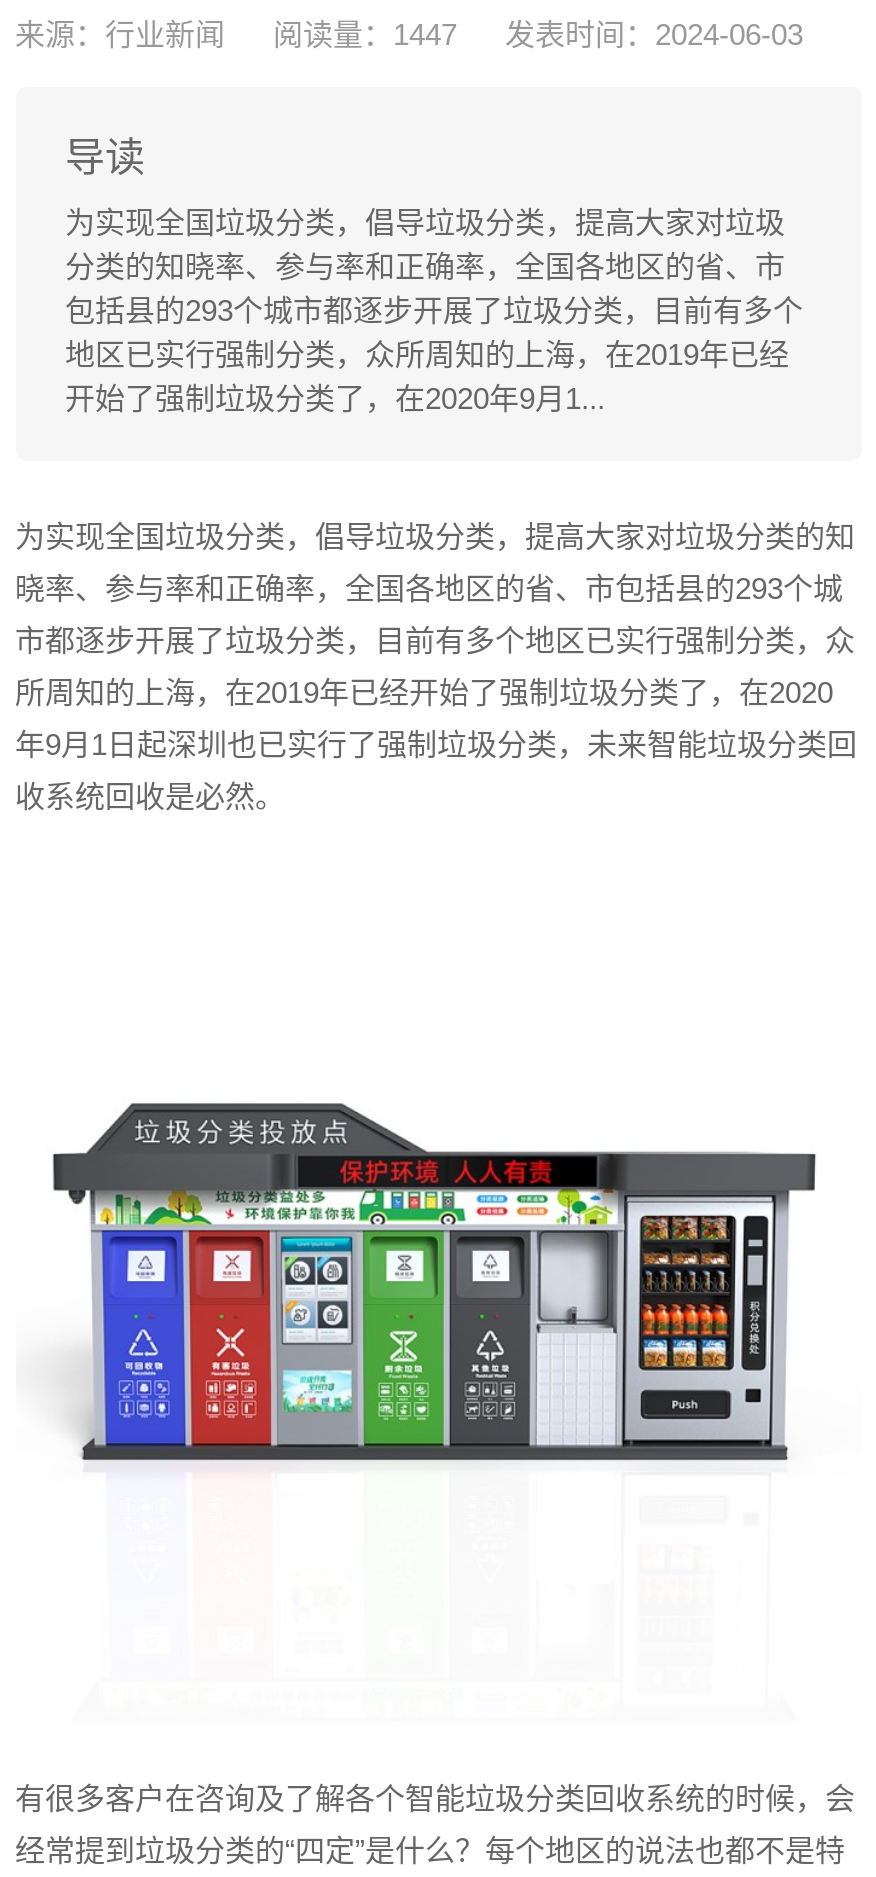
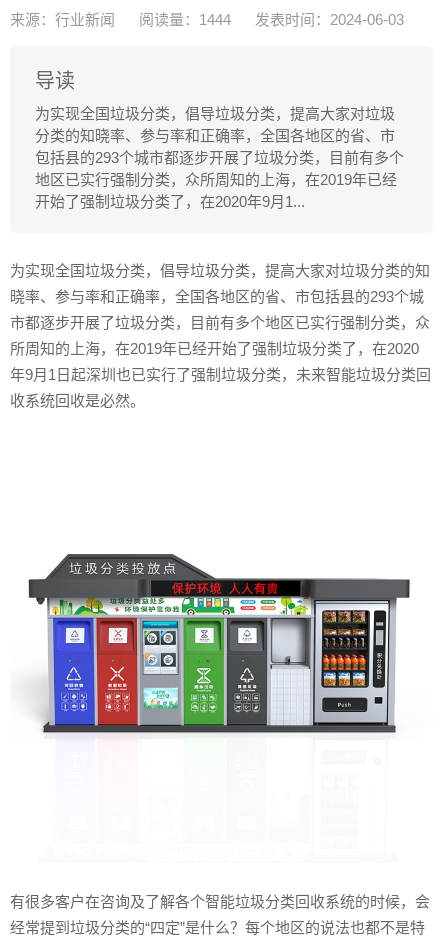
[15,16,803,50] 来源：行业新闻 阅读量：1447 发表时间：2024-06-03 -> [9,10,403,27] 来源：行业新闻 阅读量：1444 发表时间：2024-06-03

